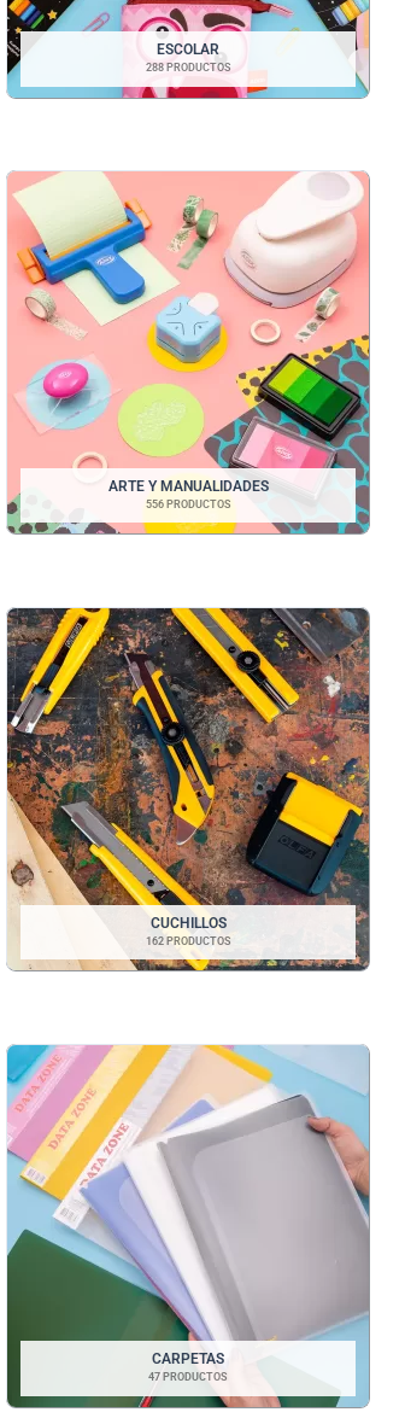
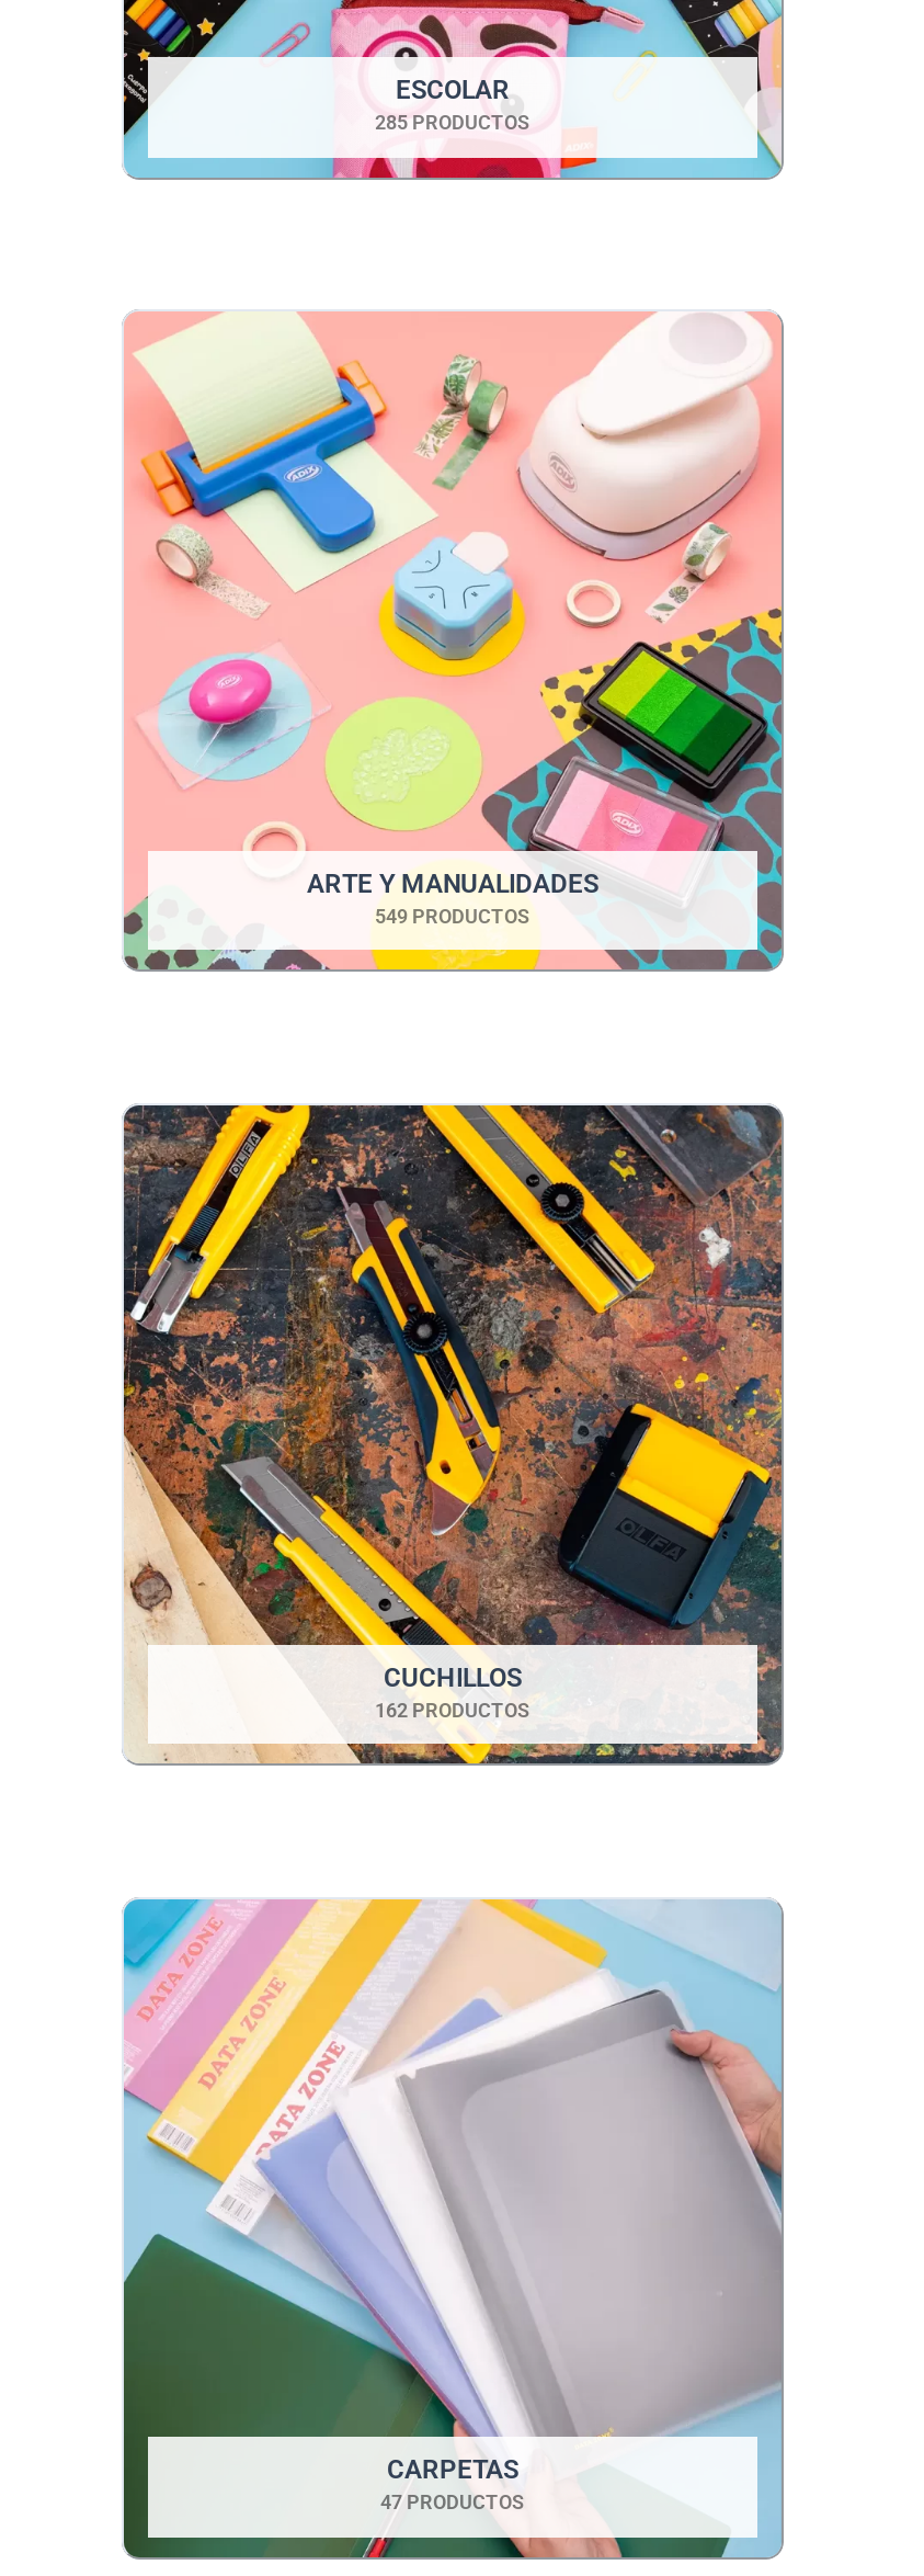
[145,62,231,74] 288 PRODUCTOS -> [375,113,531,135] 285 PRODUCTOS
[145,499,231,511] 556 PRODUCTOS -> [375,906,531,928] 549 PRODUCTOS

